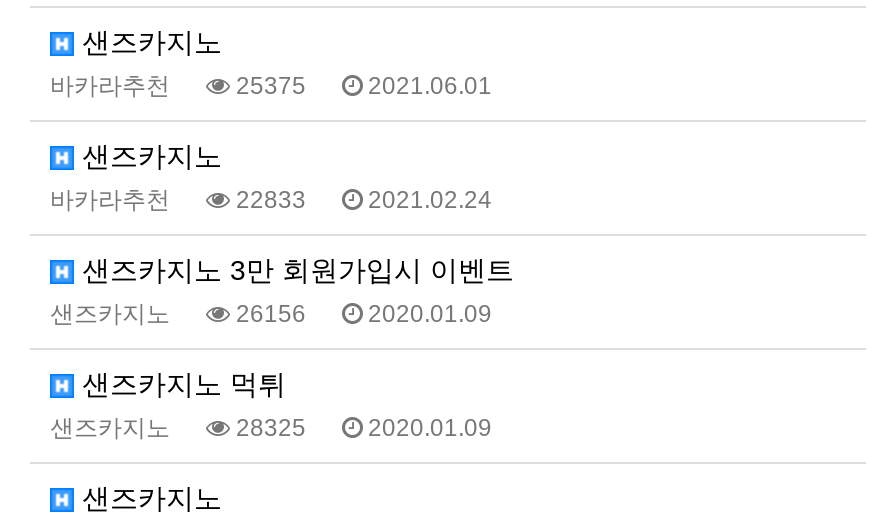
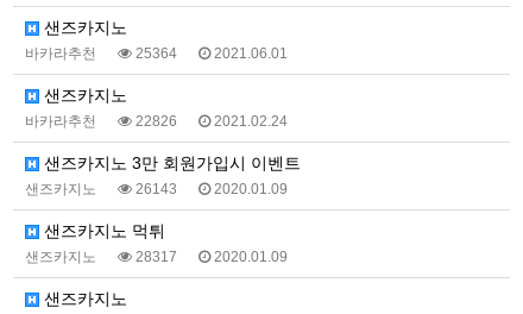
[230,72,492,100] 25375 2021.06.01 -> [132,45,288,62] 25364 2021.06.01
[230,186,492,214] 22833 2021.02.24 -> [132,113,288,130] 22826 2021.02.24
[230,300,492,328] 26156 2020.01.09 -> [132,181,288,197] 26143 2020.01.09
[230,414,492,442] 28325 2020.01.09 -> [132,249,288,265] 28317 2020.01.09

